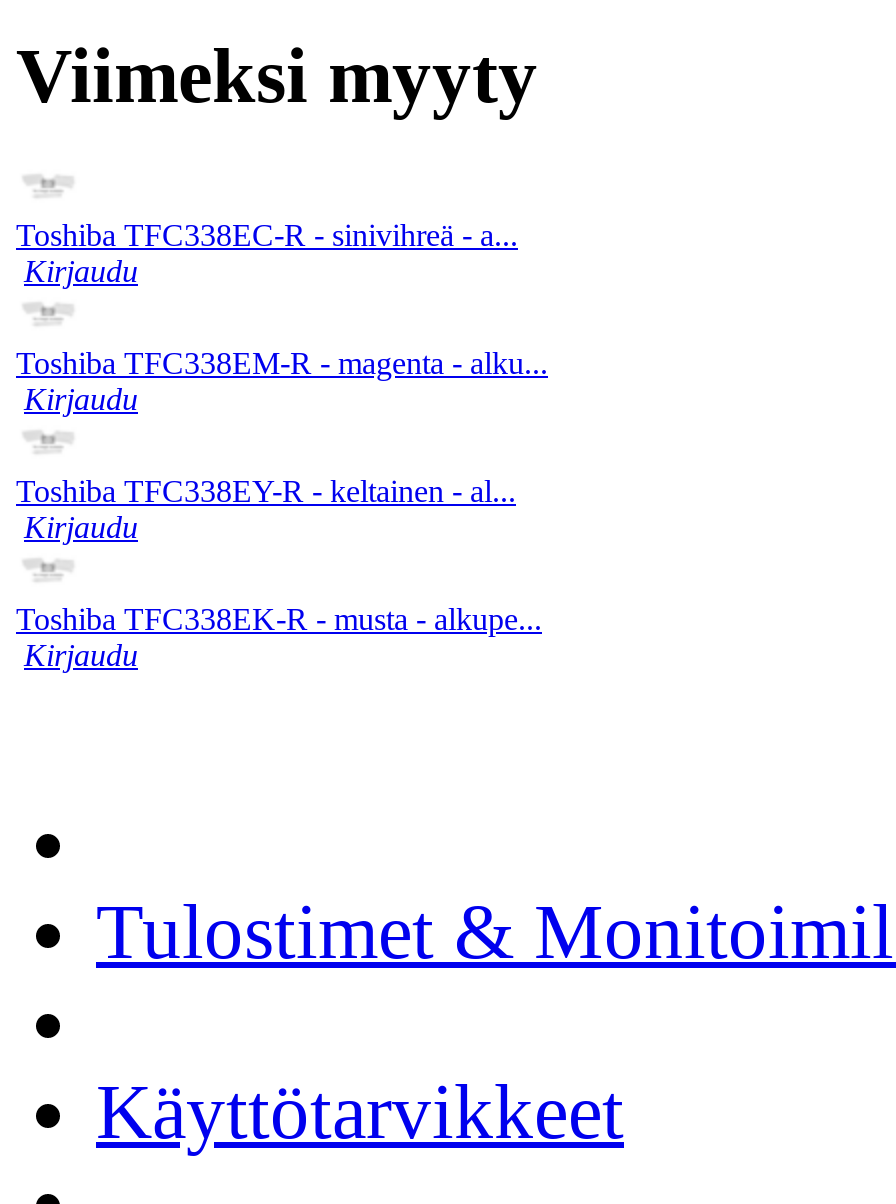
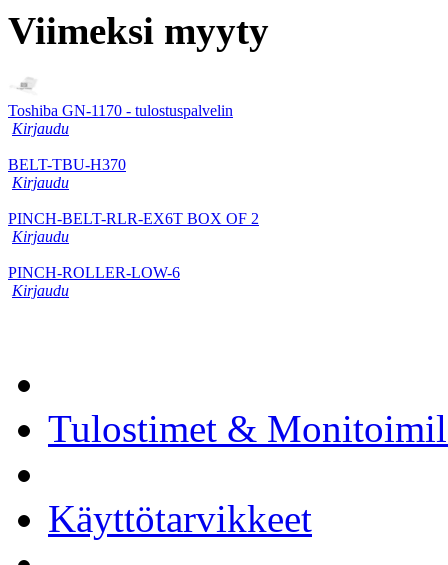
[16,218,518,252] Toshiba TFC338EC-R - sinivihreä - a... -> [8,102,233,119] Toshiba GN-1170 - tulostuspalvelin
[16,346,548,380] Toshiba TFC338EM-R - magenta - alku... -> [8,156,126,173] BELT-TBU-H370
[16,474,516,508] Toshiba TFC338EY-R - keltainen - al... -> [8,210,259,227] PINCH-BELT-RLR-EX6T BOX OF 2
[16,602,542,636] Toshiba TFC338EK-R - musta - alkupe... -> [8,264,180,281] PINCH-ROLLER-LOW-6

